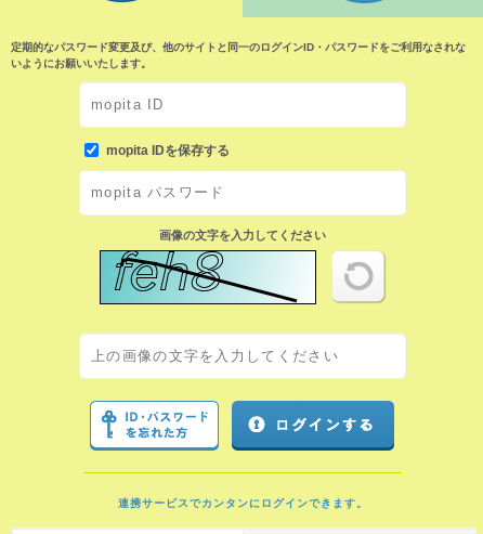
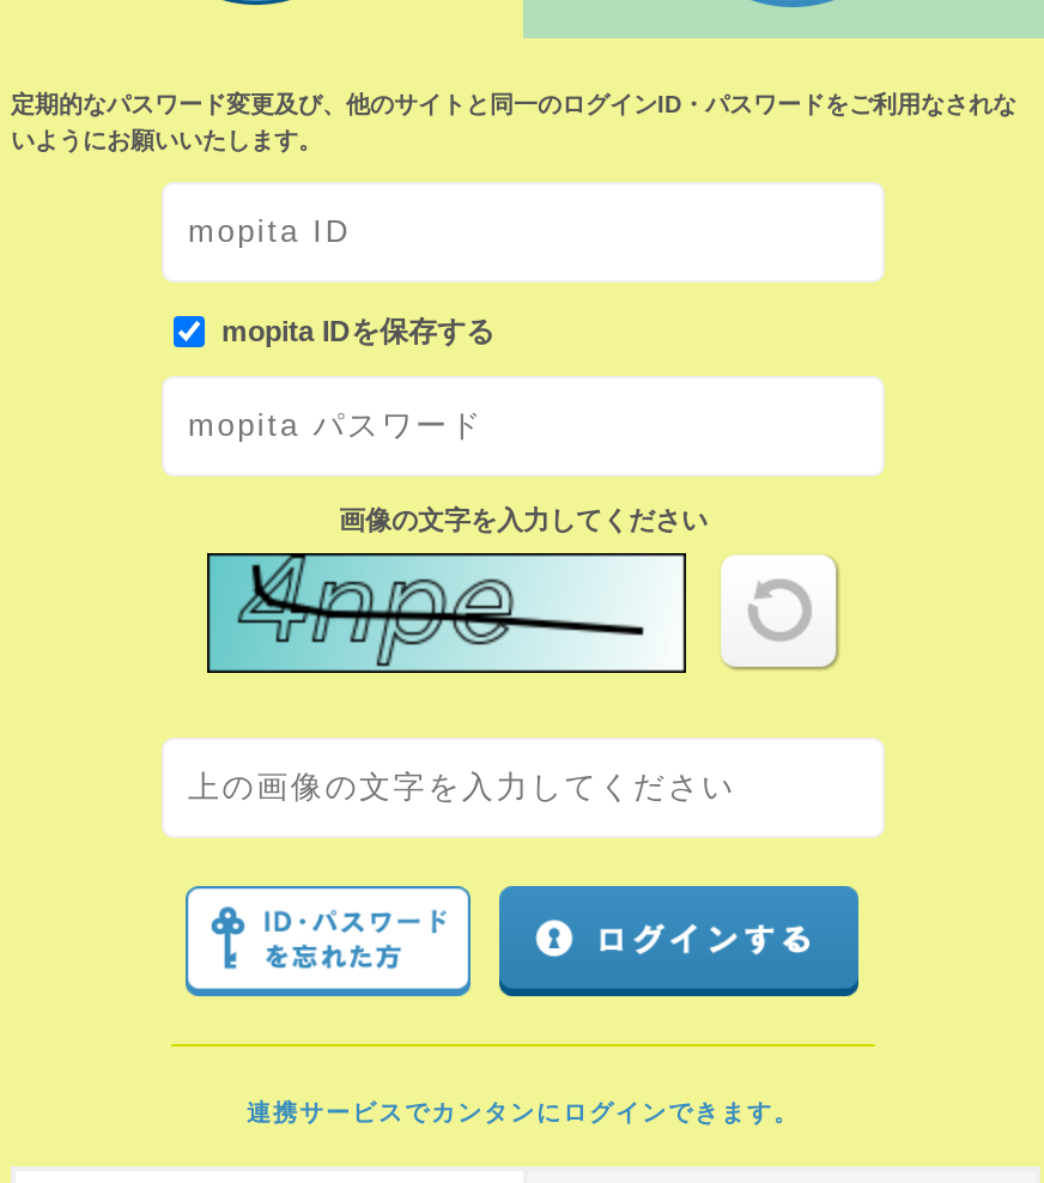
[114,250,298,303] [image] -> [236,553,645,671] [image]

